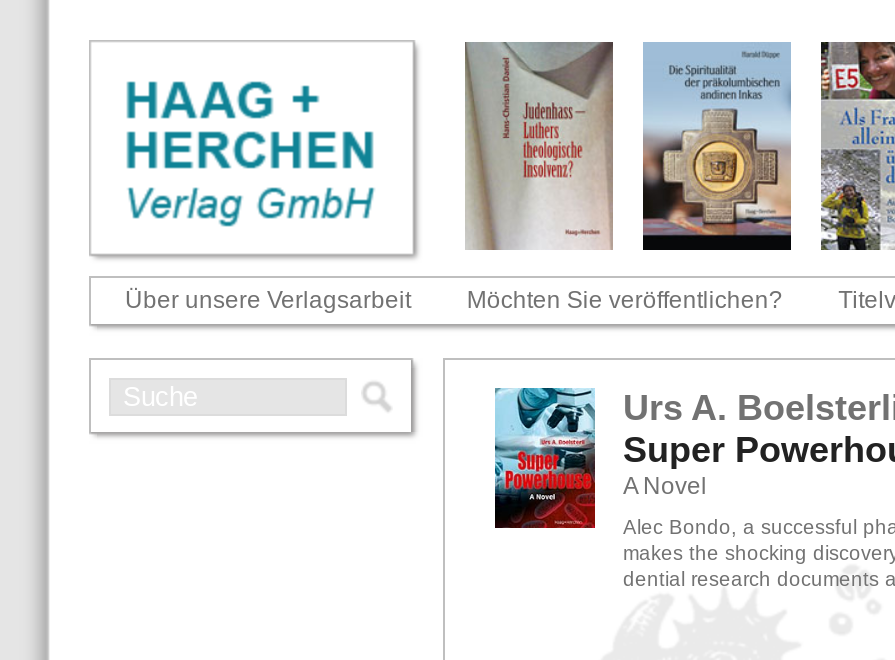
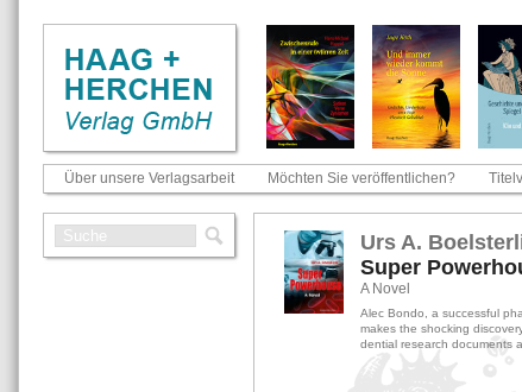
[463,40,615,252] [image] -> [265,25,356,150] [image]
[641,42,793,252] [image] -> [371,24,461,150] [image]
[819,40,889,252] [image] -> [477,25,518,148] [image]

